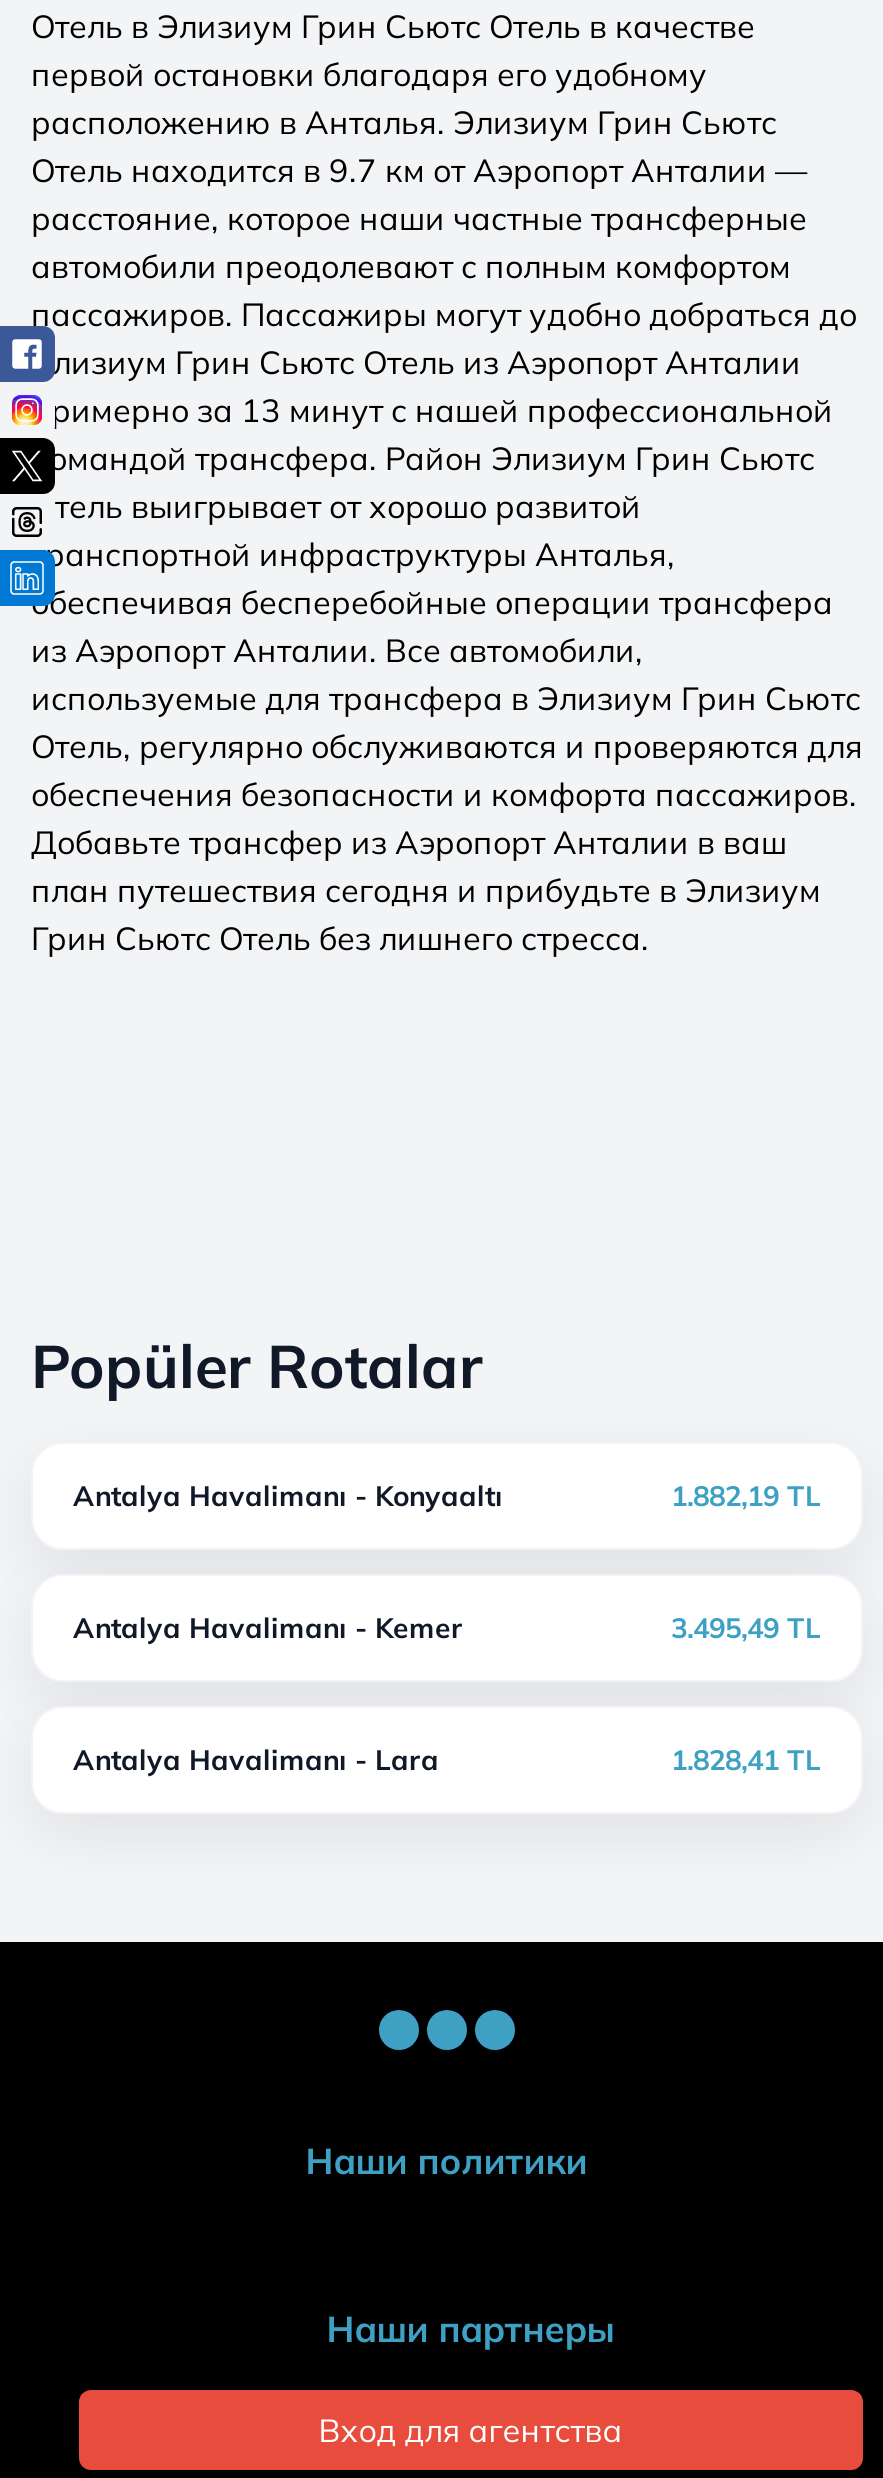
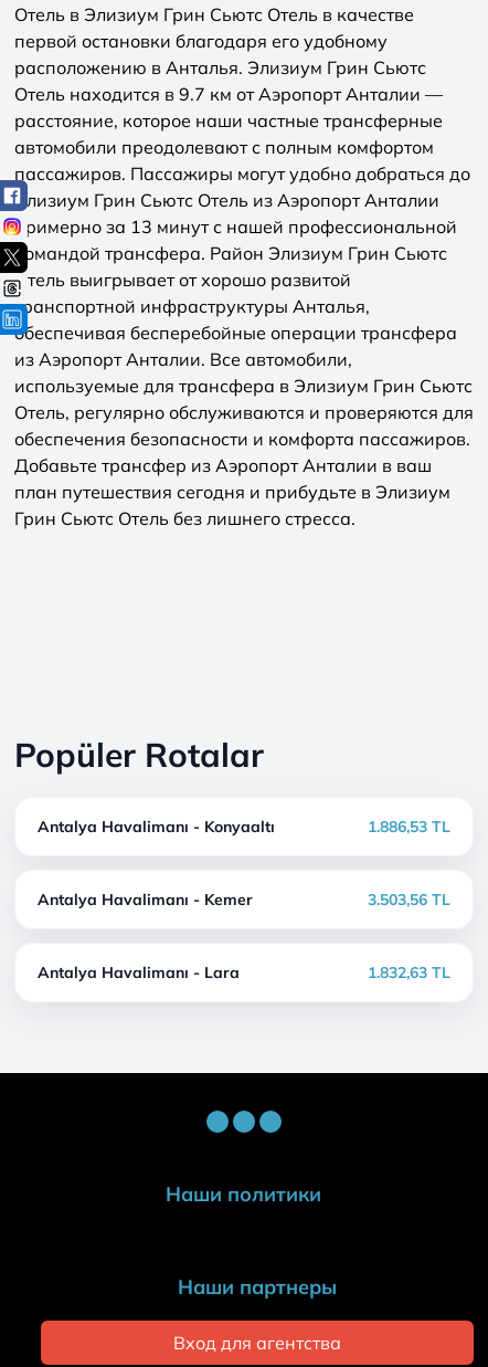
[671,1478,821,1514] 1.882,19 TL -> [368,817,450,837] 1.886,53 TL
[671,1610,821,1646] 3.495,49 TL -> [368,890,450,909] 3.503,56 TL
[671,1742,821,1778] 1.828,41 TL -> [368,963,450,982] 1.832,63 TL

